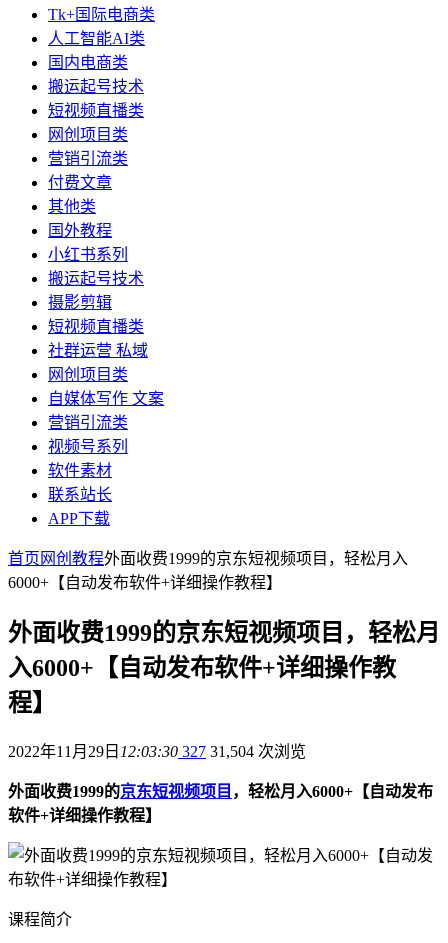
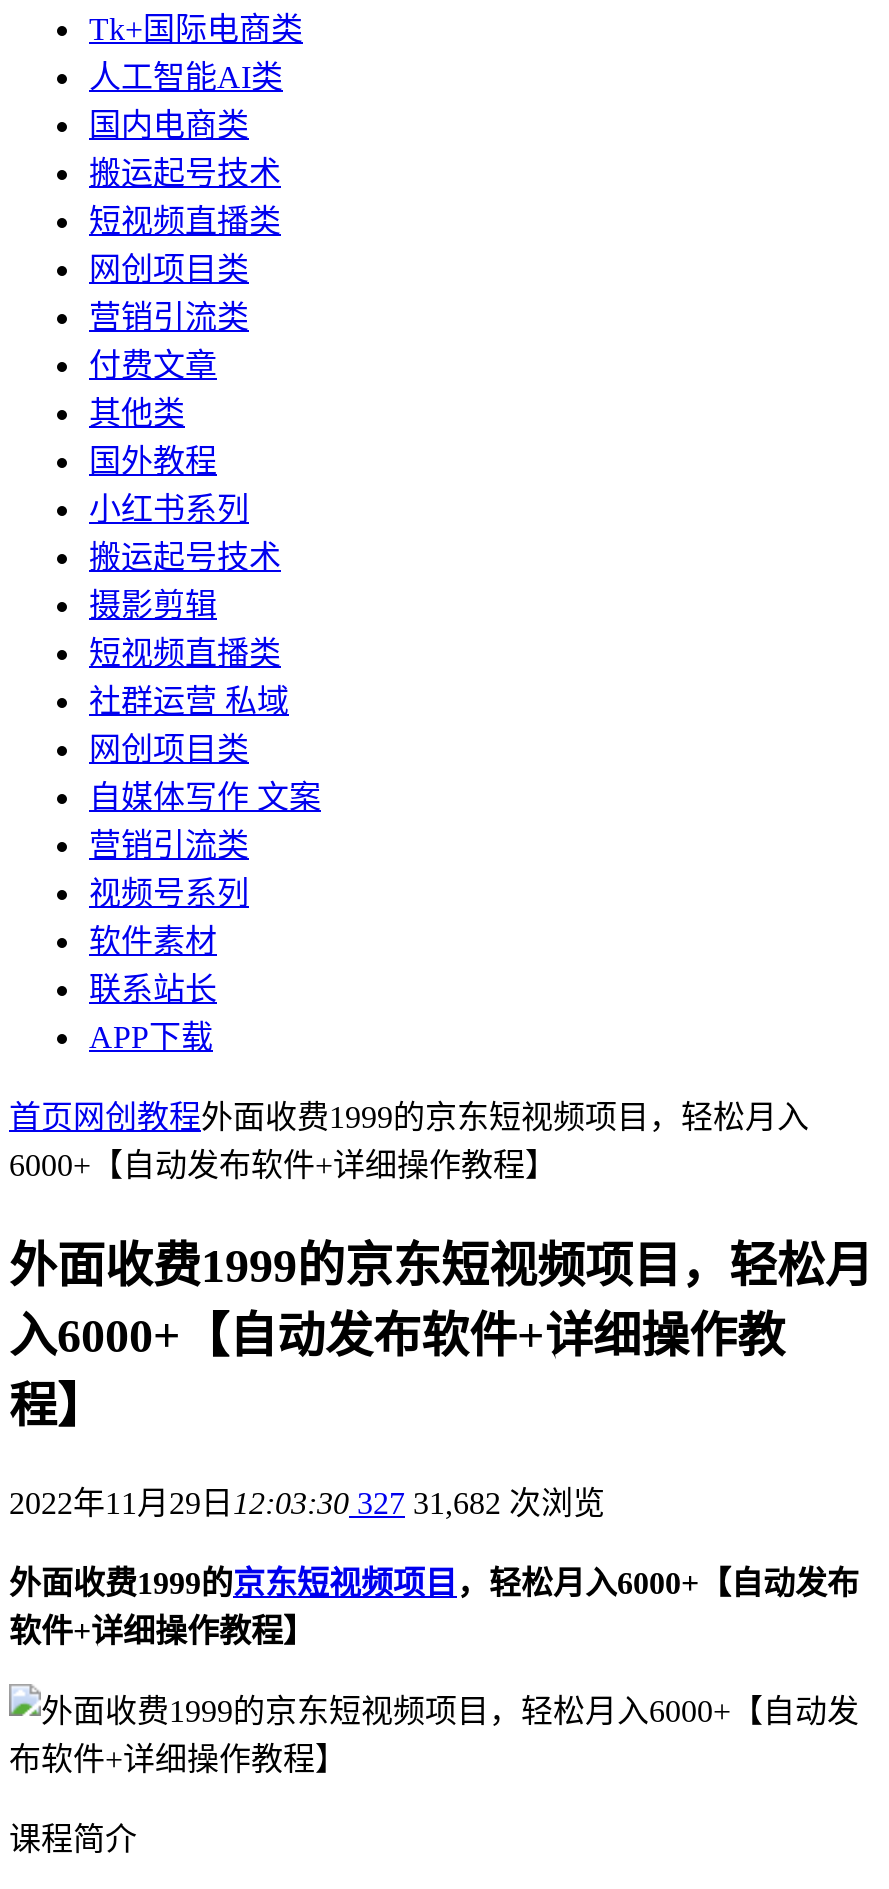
[8,743,306,760] 2022年11月29日12:03:30 327 31,504 次浏览 -> [9,1486,605,1520] 2022年11月29日12:03:30 327 31,682 次浏览

